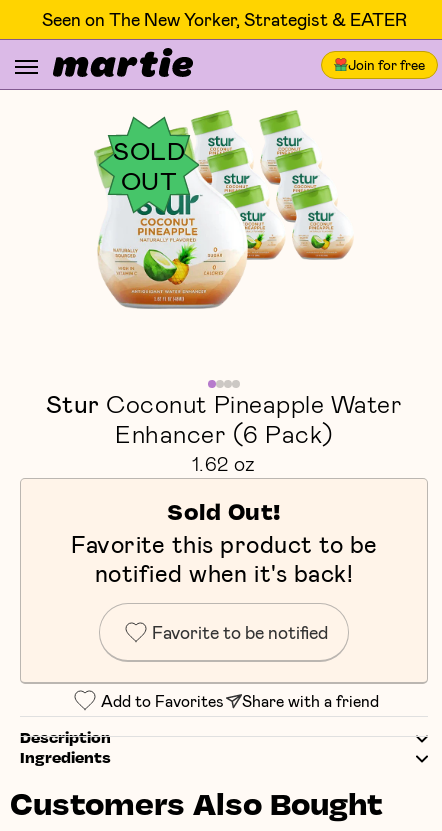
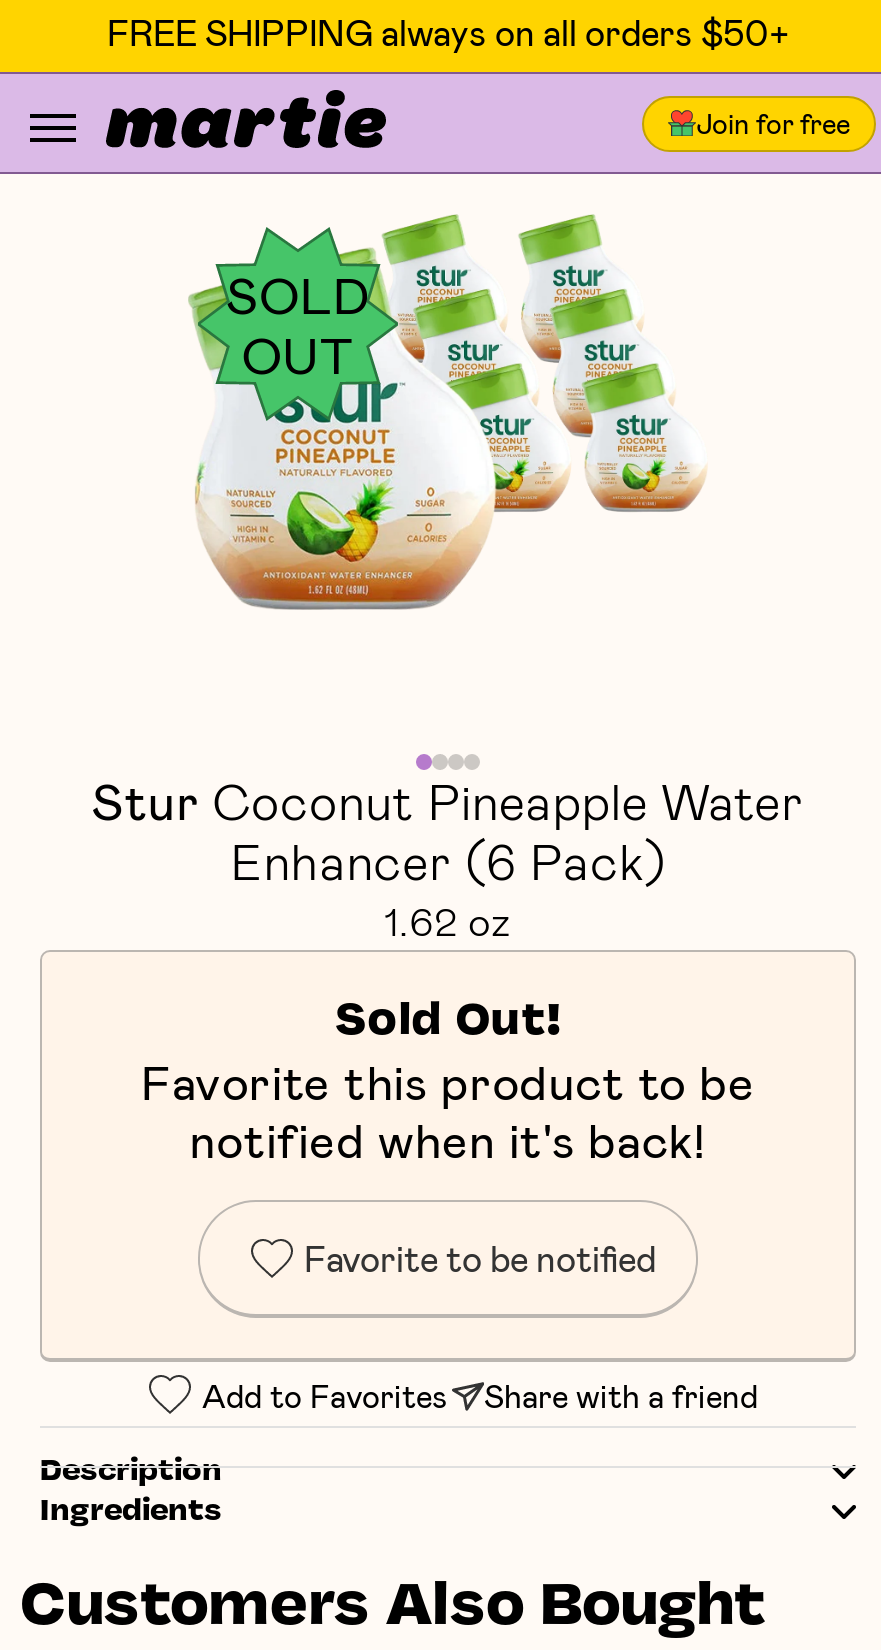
[41,8,406,30] Seen on The New Yorker, Strategist & EATER -> [107,10,789,54] FREE SHIPPING always on all orders $50+

